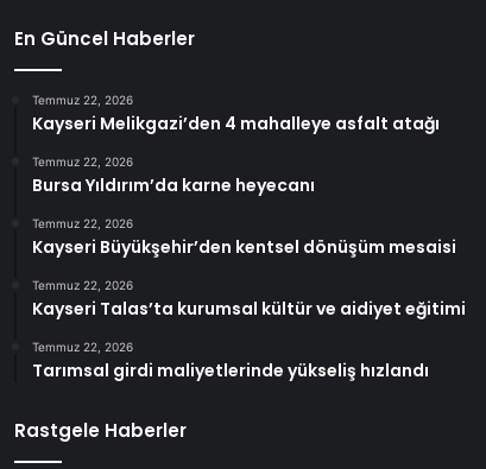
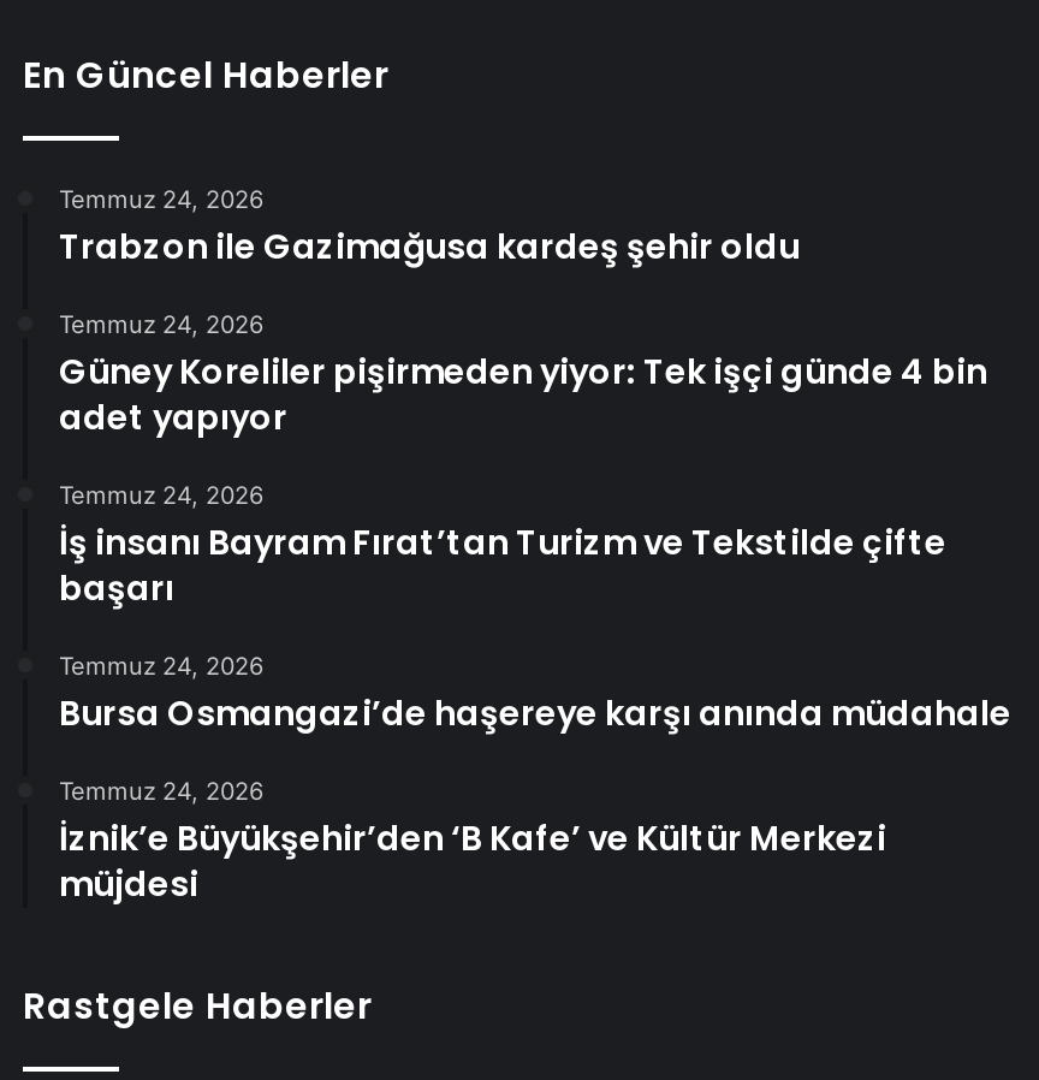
[32,92,440,135] Temmuz 22, 2026 | Kayseri Melikgazi’den 4 mahalleye asfalt atağı -> [59,183,800,270] Temmuz 24, 2026 | Trabzon ile Gazimağusa kardeş şehir oldu
[32,154,315,197] Temmuz 22, 2026 | Bursa Yıldırım’da karne heyecanı -> [59,308,987,441] Temmuz 24, 2026 | Güney Koreliler pişirmeden yiyor: Tek işçi günde 4 bin | adet yapıyor
[32,216,456,258] Temmuz 22, 2026 | Kayseri Büyükşehir’den kentsel dönüşüm mesaisi -> [59,479,946,611] Temmuz 24, 2026 | İş insanı Bayram Fırat’tan Turizm ve Tekstilde çifte | başarı
[32,277,466,320] Temmuz 22, 2026 | Kayseri Talas’ta kurumsal kültür ve aidiyet eğitimi -> [59,650,1011,737] Temmuz 24, 2026 | Bursa Osmangazi’de haşereye karşı anında müdahale
[32,339,429,382] Temmuz 22, 2026 | Tarımsal girdi maliyetlerinde yükseliş hızlandı -> [59,775,886,907] Temmuz 24, 2026 | İznik’e Büyükşehir’den ‘B Kafe’ ve Kültür Merkezi | müjdesi

